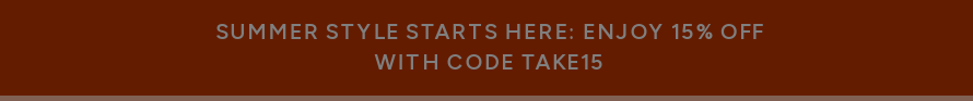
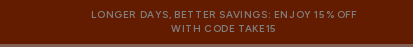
[216,17,764,46] SUMMER STYLE STARTS HERE: ENJOY 15% OFF -> [91,8,357,21] LONGER DAYS, BETTER SAVINGS: ENJOY 15% OFF

